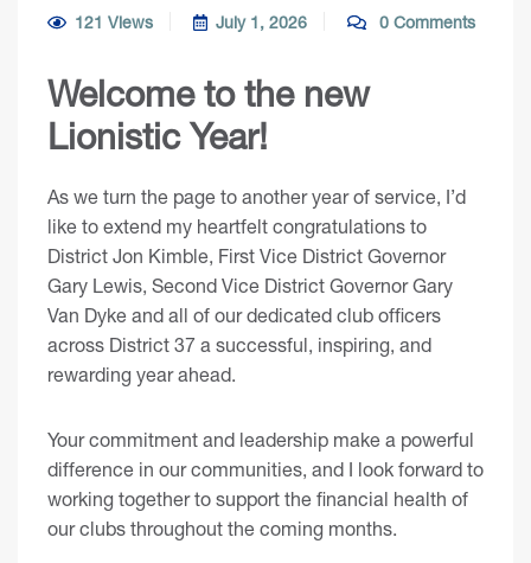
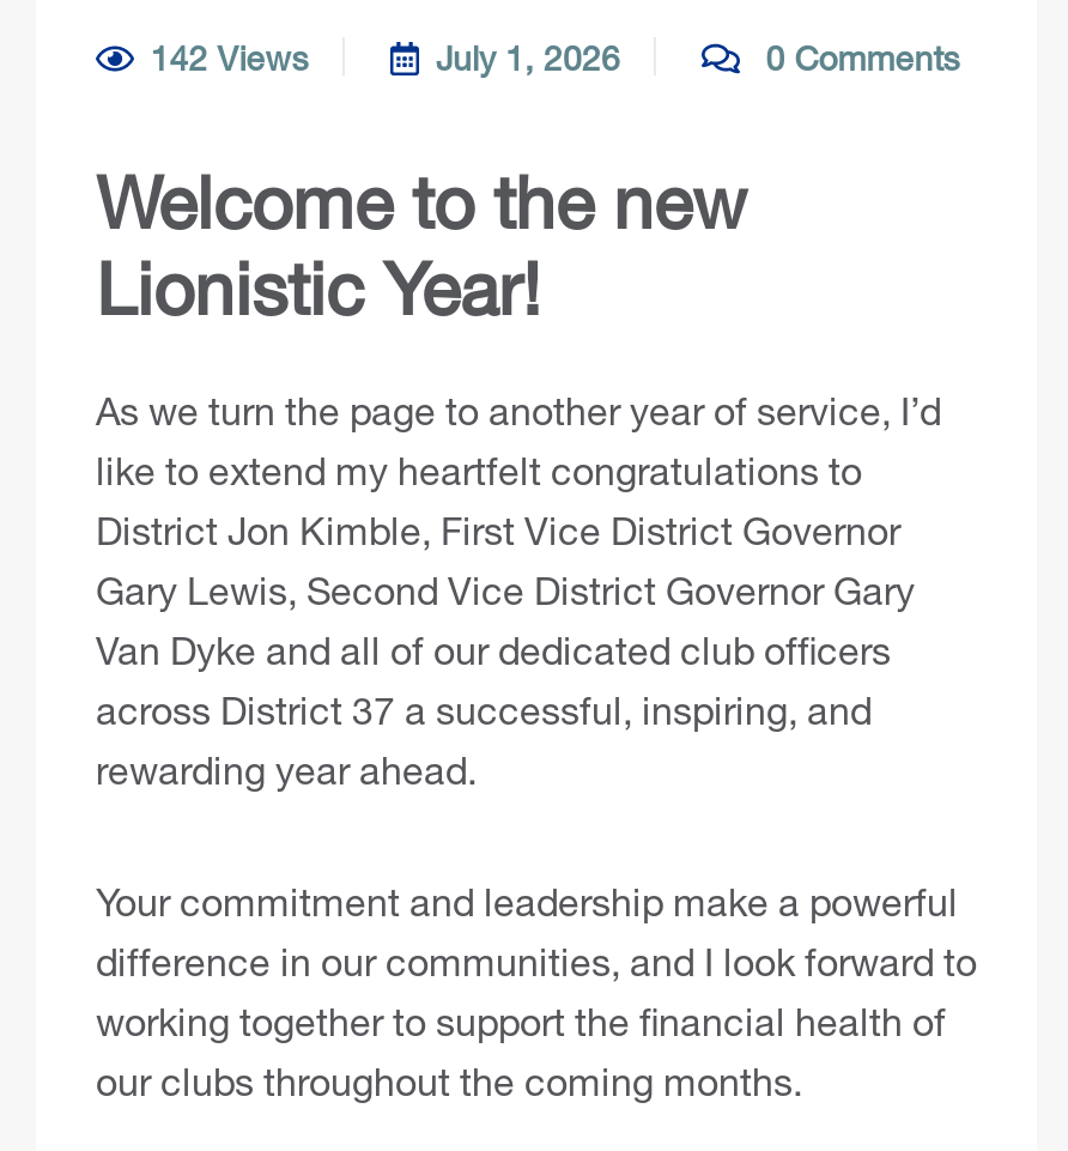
[74,12,153,32] 121 Views -> [150,37,308,78] 142 Views

